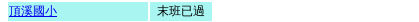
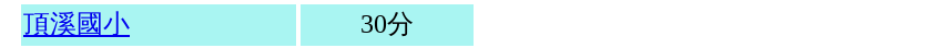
[157,4,205,18] 末班已過 -> [360,9,414,39] 30分

